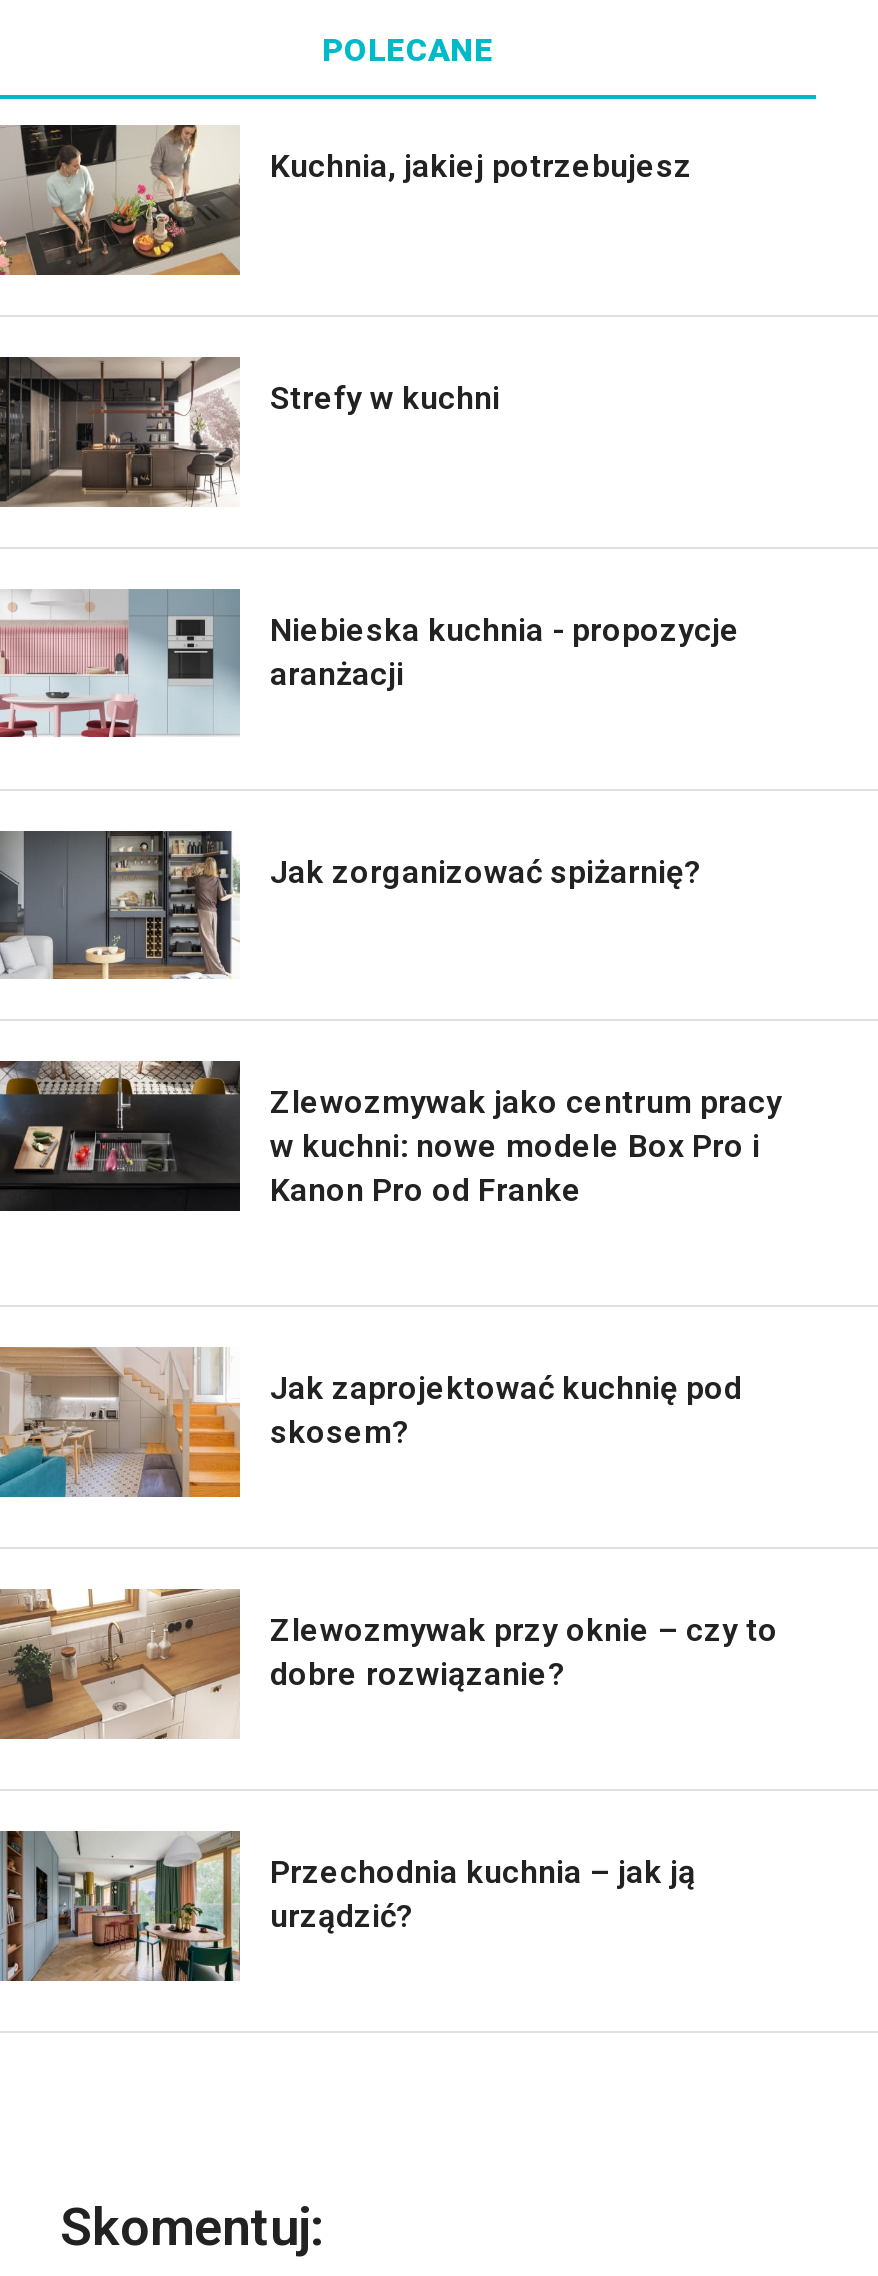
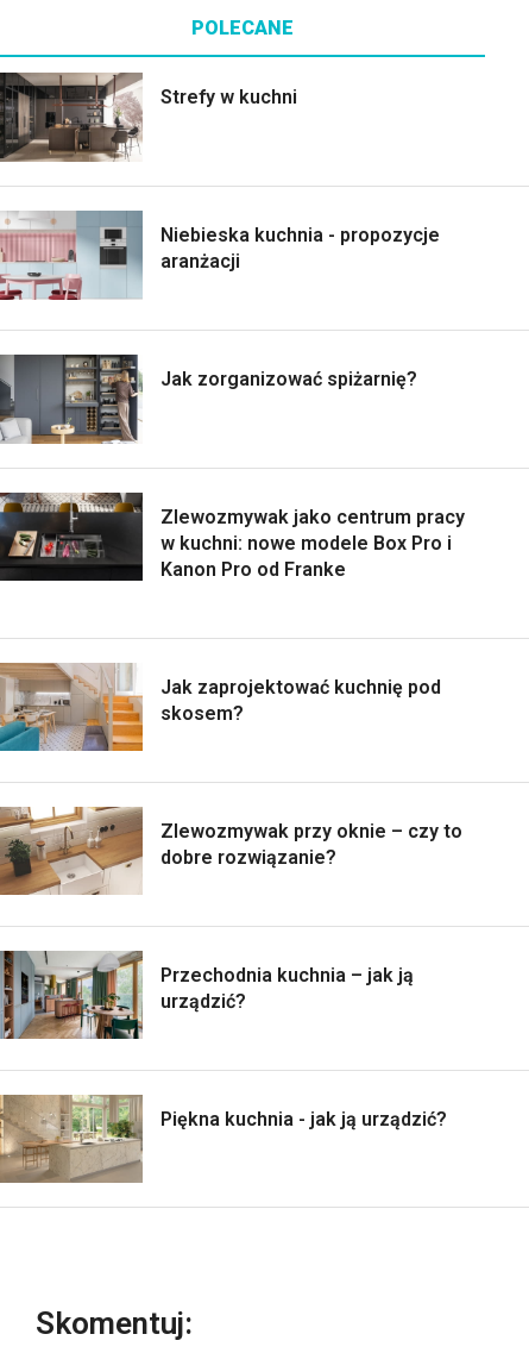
[6,123,692,277] [image] | Kuchnia, jakiej potrzebujesz -> none
moved [0,355,782,1936] -> [0,71,465,1012]: [image] | Strefy w kuchni | Niebieska kuchnia - propozycje | ... | Przechodnia kuchnia – jak ją | urządzić?
none -> [4,1094,447,1184] [image] | Piękna kuchnia - jak ją urządzić?

